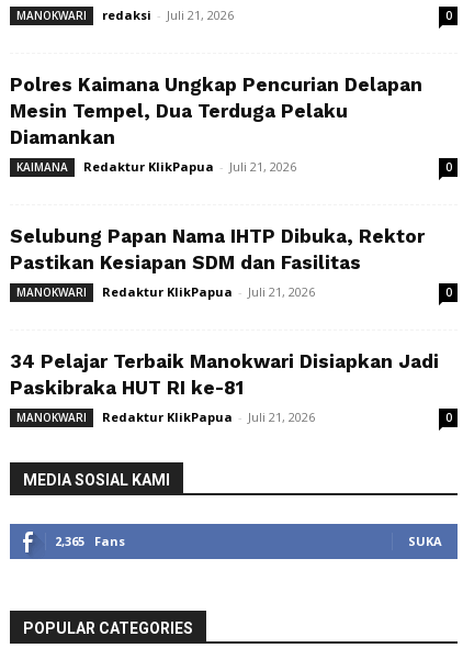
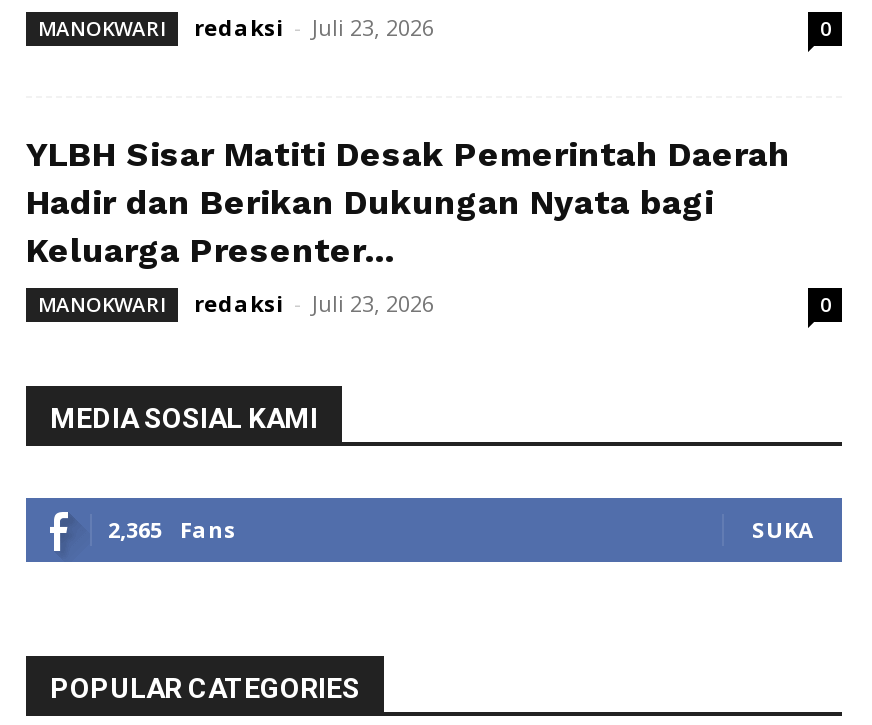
[16,7,234,23] MANOKWARI redaksi - Juli 21, 2026 -> [38,11,434,41] MANOKWARI redaksi - Juli 23, 2026
[10,74,452,273] Polres Kaimana Ungkap Pencurian Delapan | Mesin Tempel, Dua Terduga Pelaku | Diamankan | KAIMANA | Redaktur KlikPapua - Juli 21, 2026 | 0 | Selubung Papan Nama IHTP Dibuka, Rektor | Pastikan Kesiapan SDM dan Fasilitas -> [26,133,790,269] YLBH Sisar Matiti Desak Pemerintah Daerah | Hadir dan Berikan Dukungan Nyata bagi | Keluarga Presenter...
[10,283,452,425] Redaktur KlikPapua - Juli 21, 2026 | 0 | 34 Pelajar Terbaik Manokwari Disiapkan Jadi | Paskibraka HUT RI ke-81 | MANOKWARI | Redaktur KlikPapua - Juli 21, 2026 -> [194,287,434,317] redaksi - Juli 23, 2026

